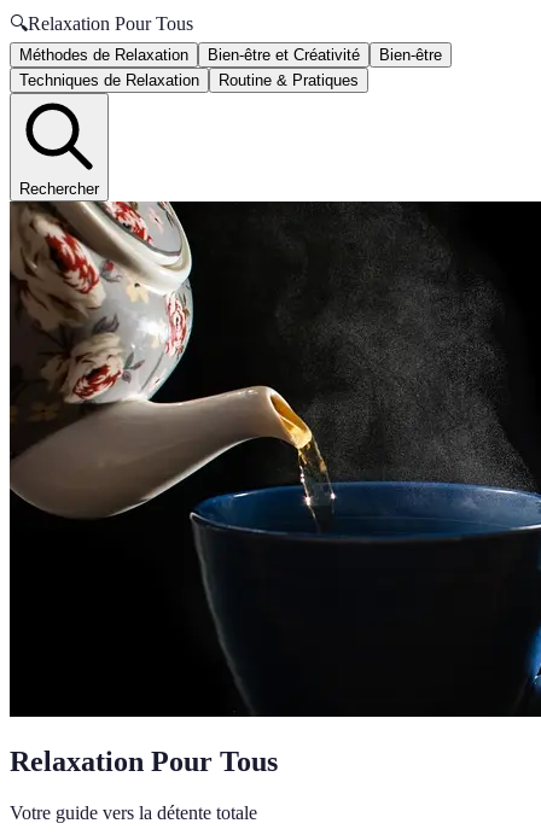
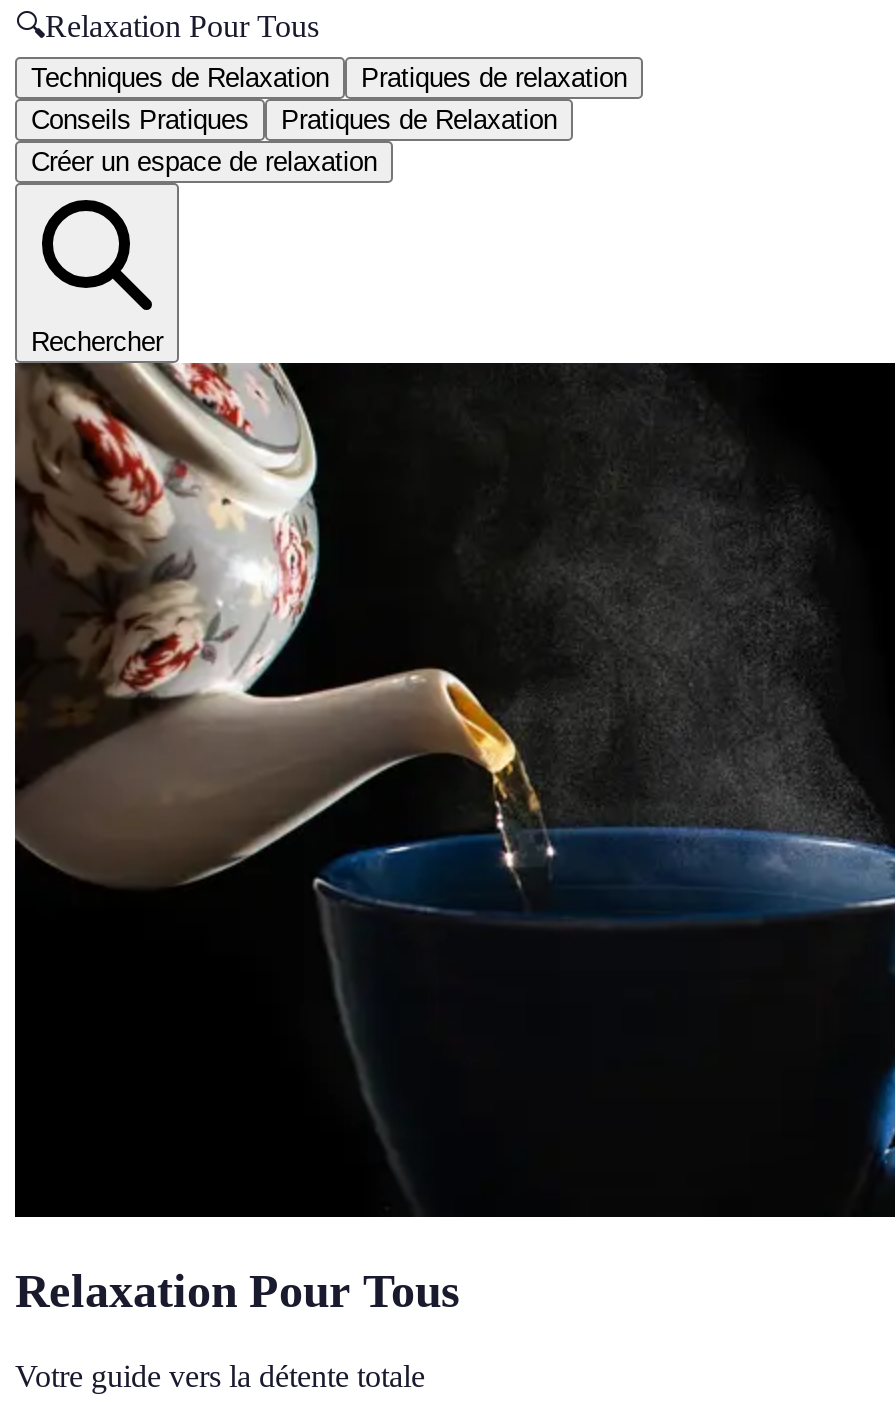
[19,46,442,64] Méthodes de Relaxation | Bien-être et Créativité | Bien-être -> none
moved [19,71,199,89] -> [31,63,329,93]: Techniques de Relaxation
[219,71,359,89] Routine & Pratiques -> [31,63,627,177] Pratiques de relaxation | Conseils Pratiques | Pratiques de Relaxation | Créer un espace de relaxation

